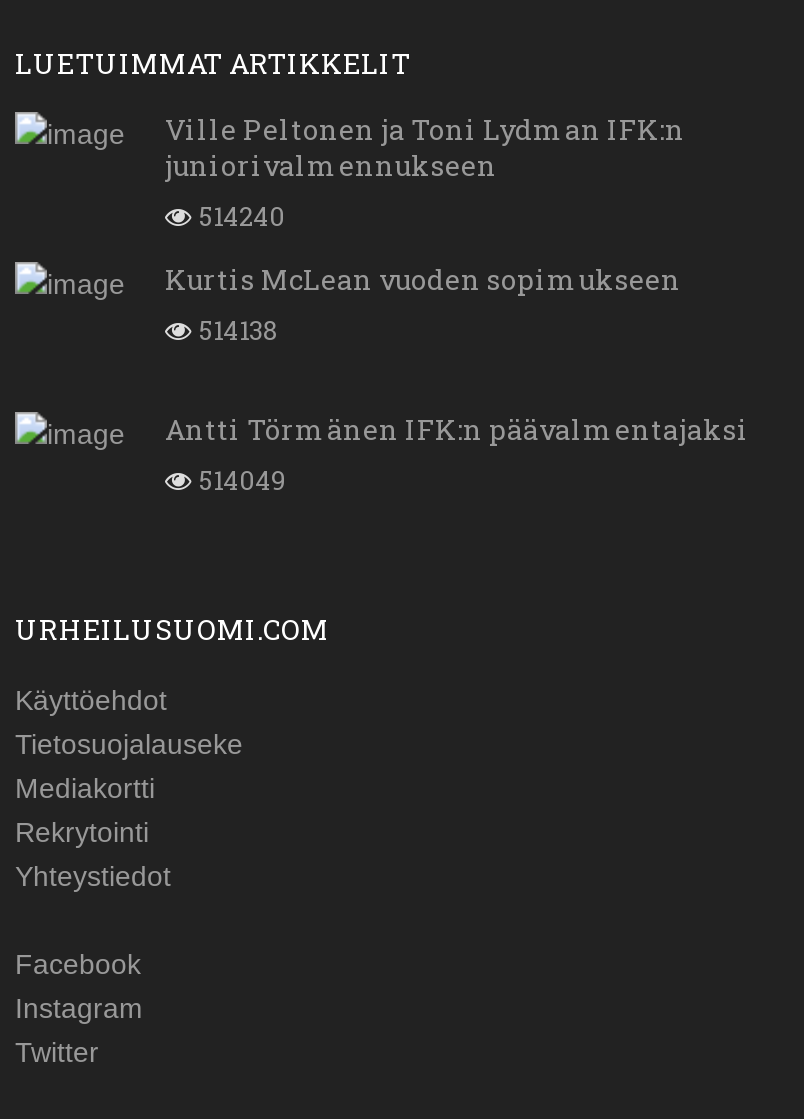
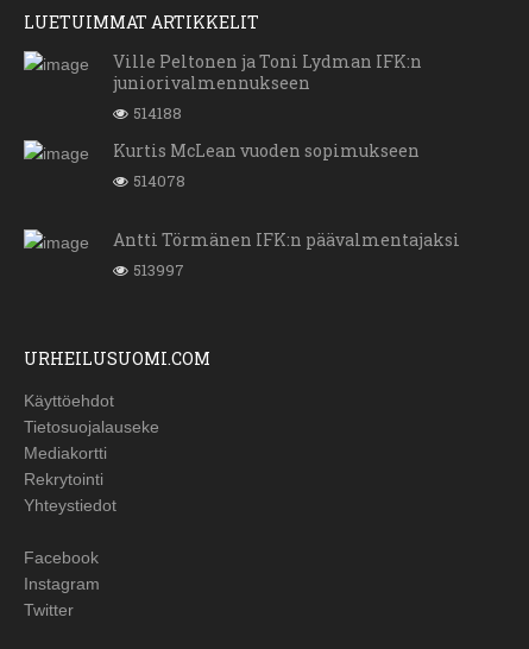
[199,199,285,235] 514240 -> [133,103,182,124] 514188
[199,313,279,349] 514138 -> [133,170,185,192] 514078
[199,463,287,499] 514049 -> [133,259,184,281] 513997

